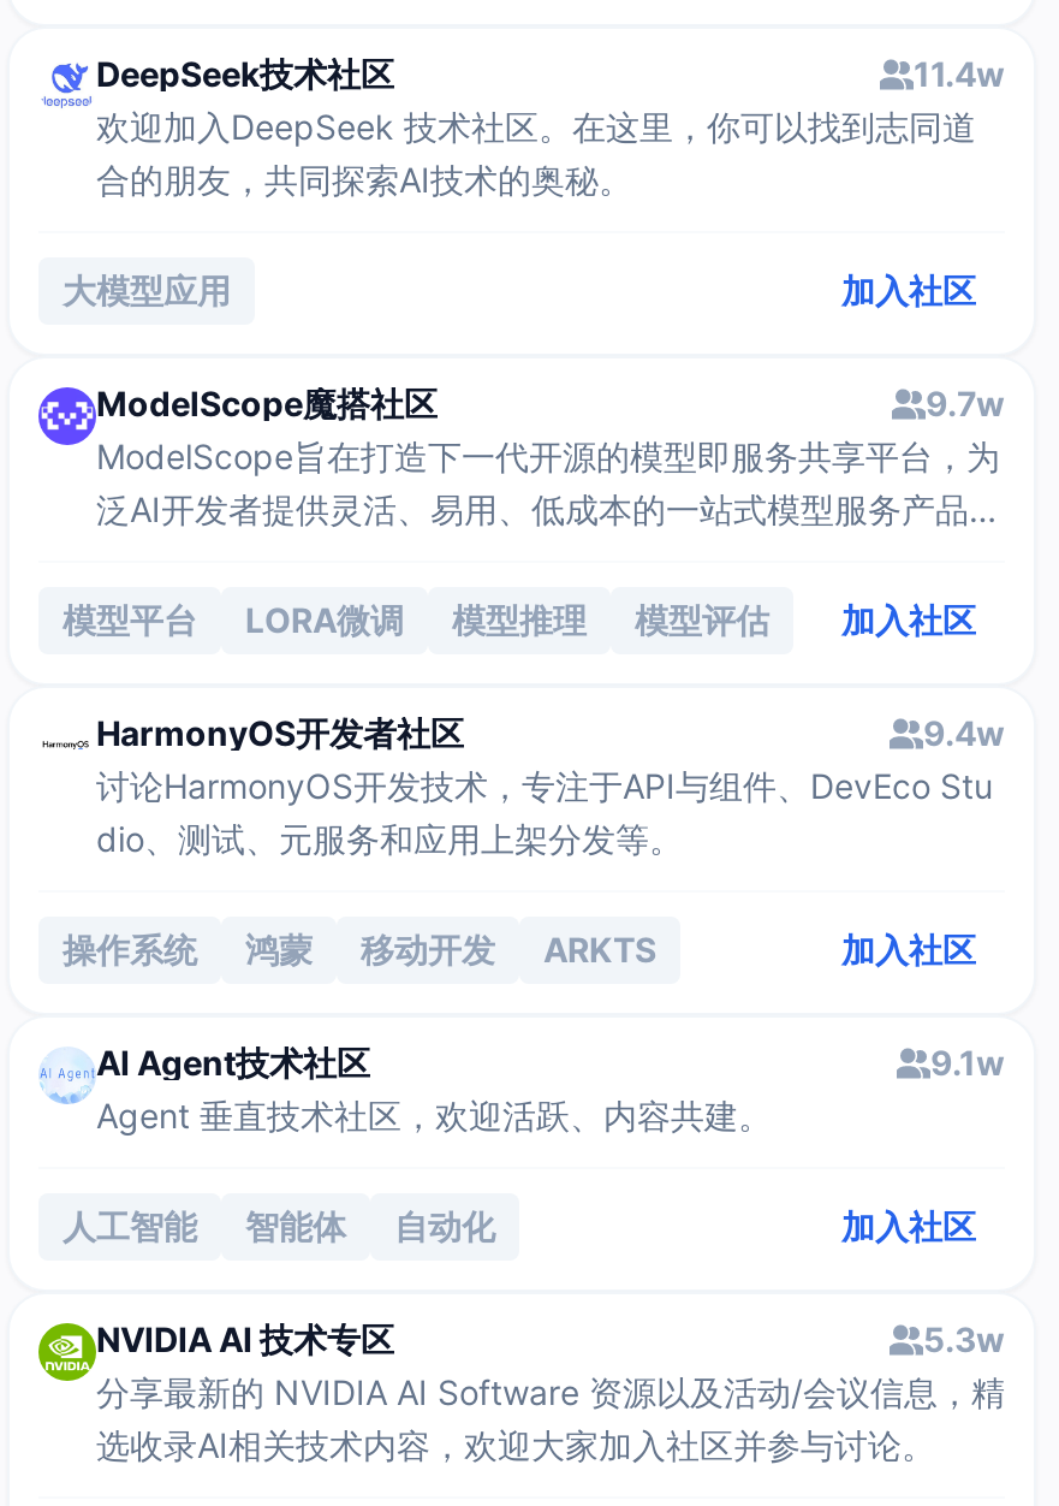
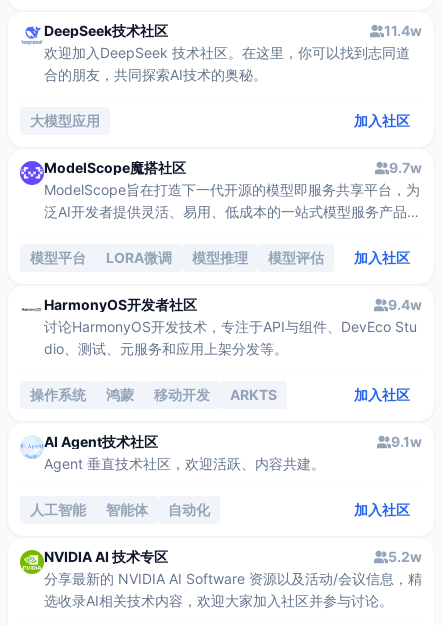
[923,1318,1005,1359] 5.3w -> [388,548,422,565] 5.2w

